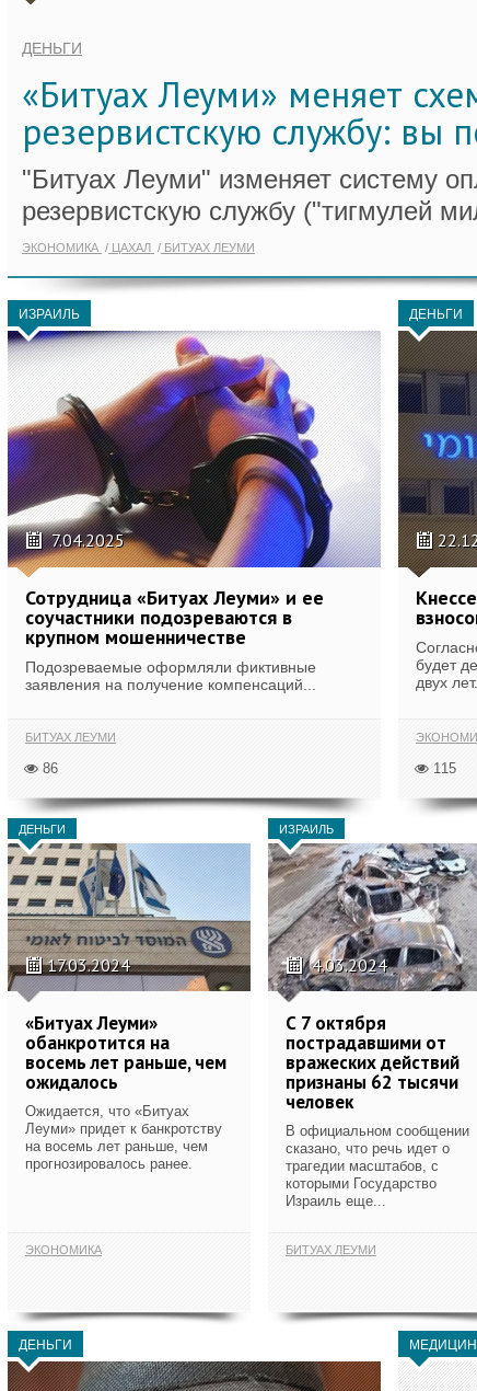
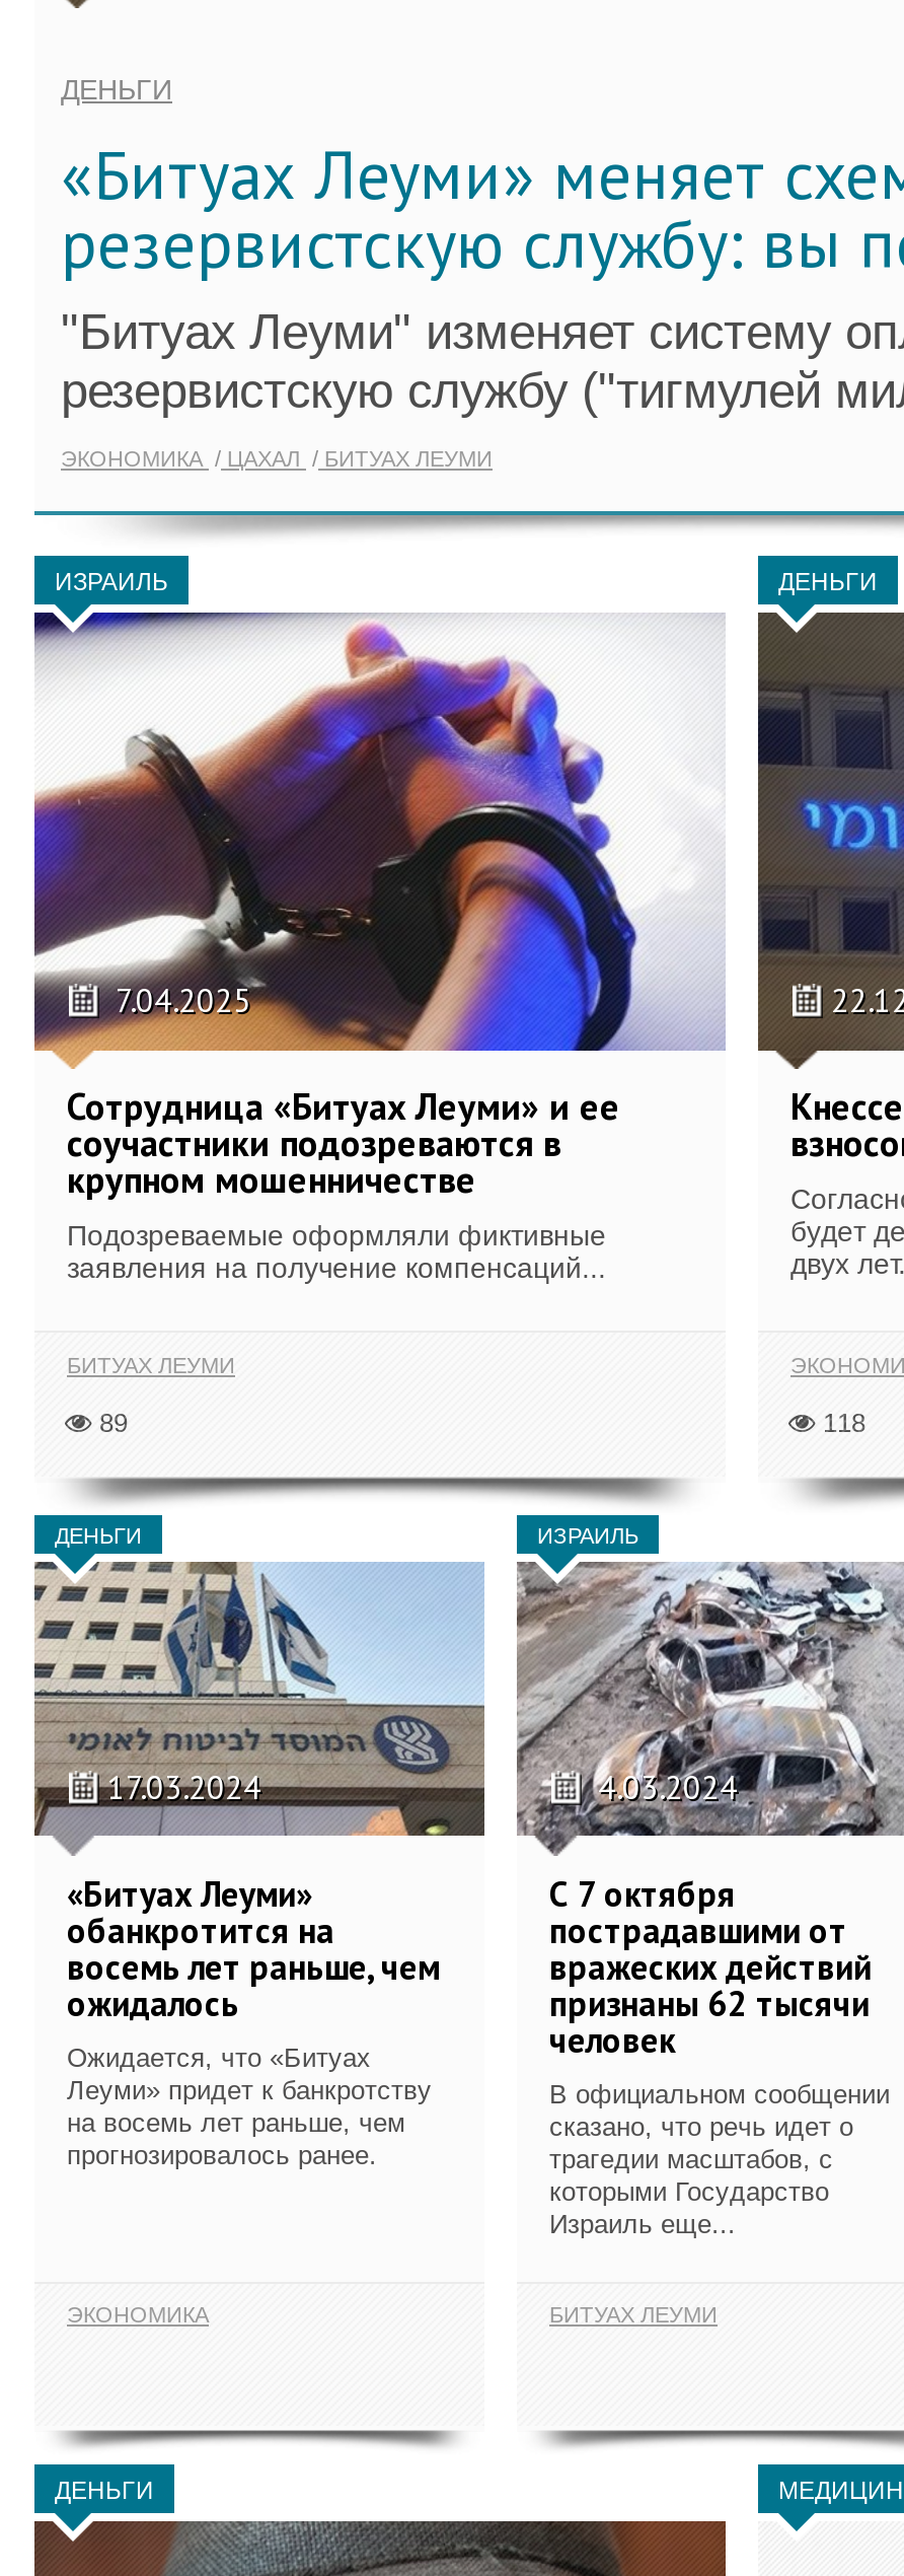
[38,760,58,777] 86 -> [91,1408,128,1438] 89
[429,760,456,777] 115 -> [815,1408,865,1438] 118

